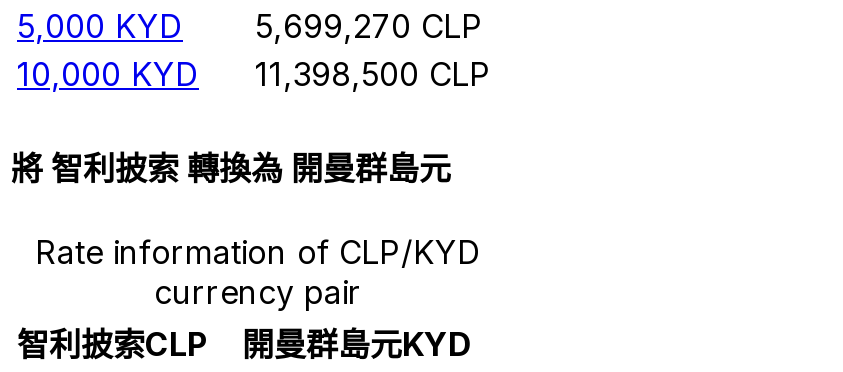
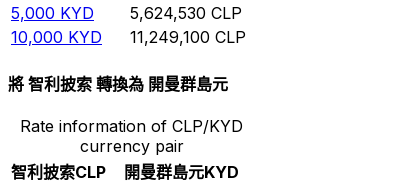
[17,6,483,46] 5,000 KYD 5,699,270 CLP -> [11,3,242,23] 5,000 KYD 5,624,530 CLP
[17,54,491,94] 10,000 KYD 11,398,500 CLP -> [11,27,246,47] 10,000 KYD 11,249,100 CLP

